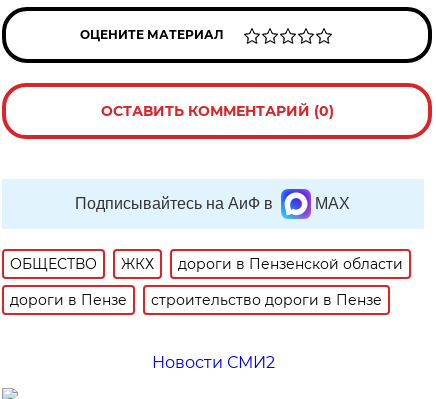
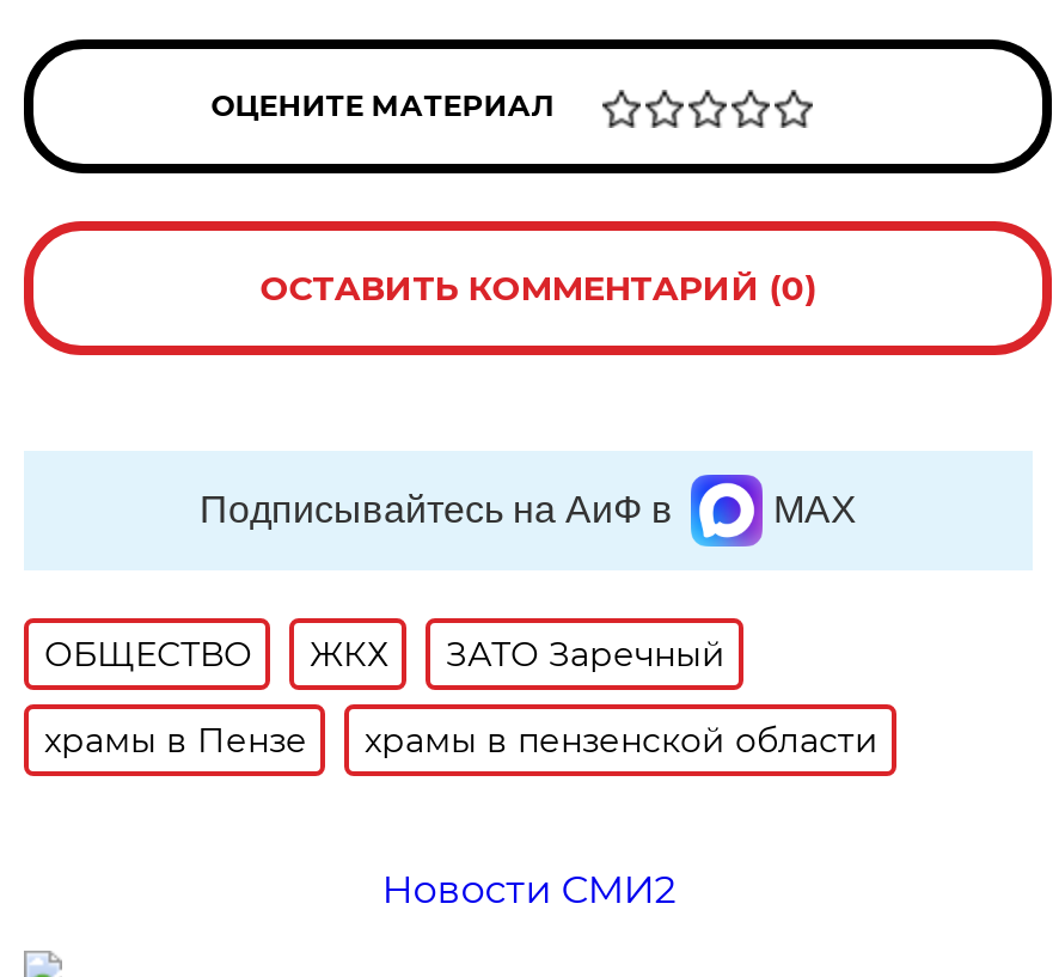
[178,255,403,273] дороги в Пензенской области -> [446,633,725,676] ЗАТО Заречный
[10,291,382,309] дороги в Пензе | строительство дороги в Пензе -> [44,719,878,762] храмы в Пензе | храмы в пензенской области

